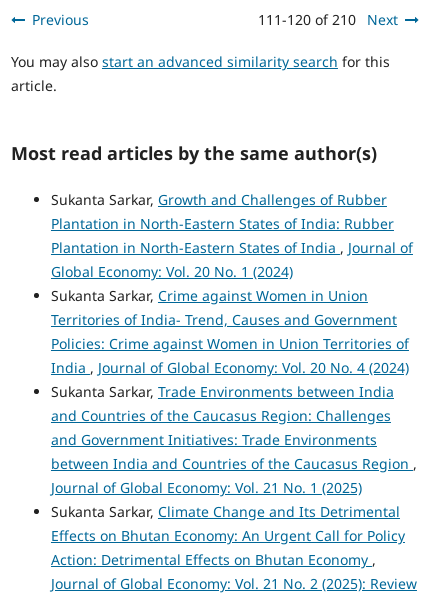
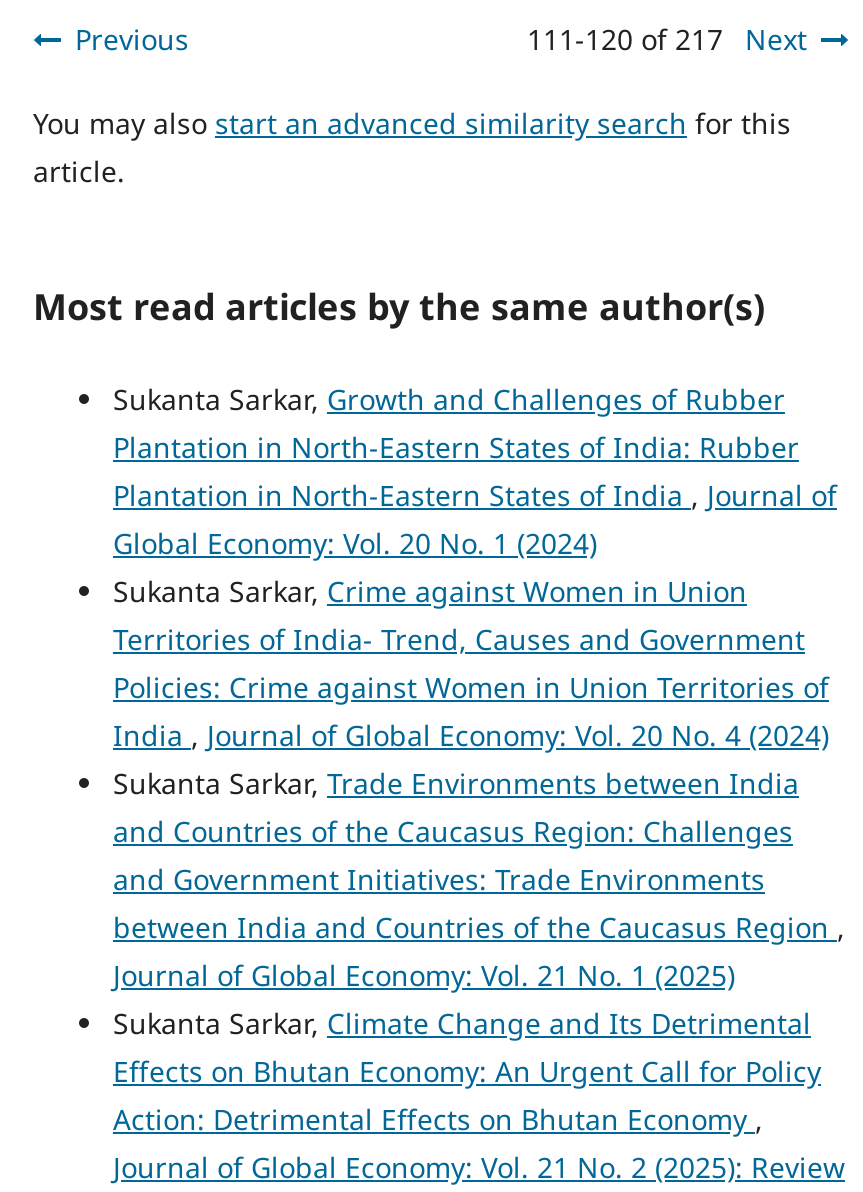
[258,9,398,28] 111-120 of 210 Next -> [527,19,807,57] 111-120 of 217 Next

